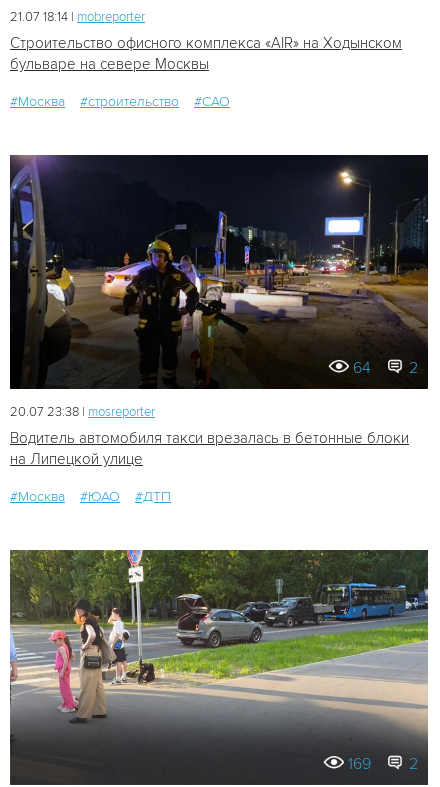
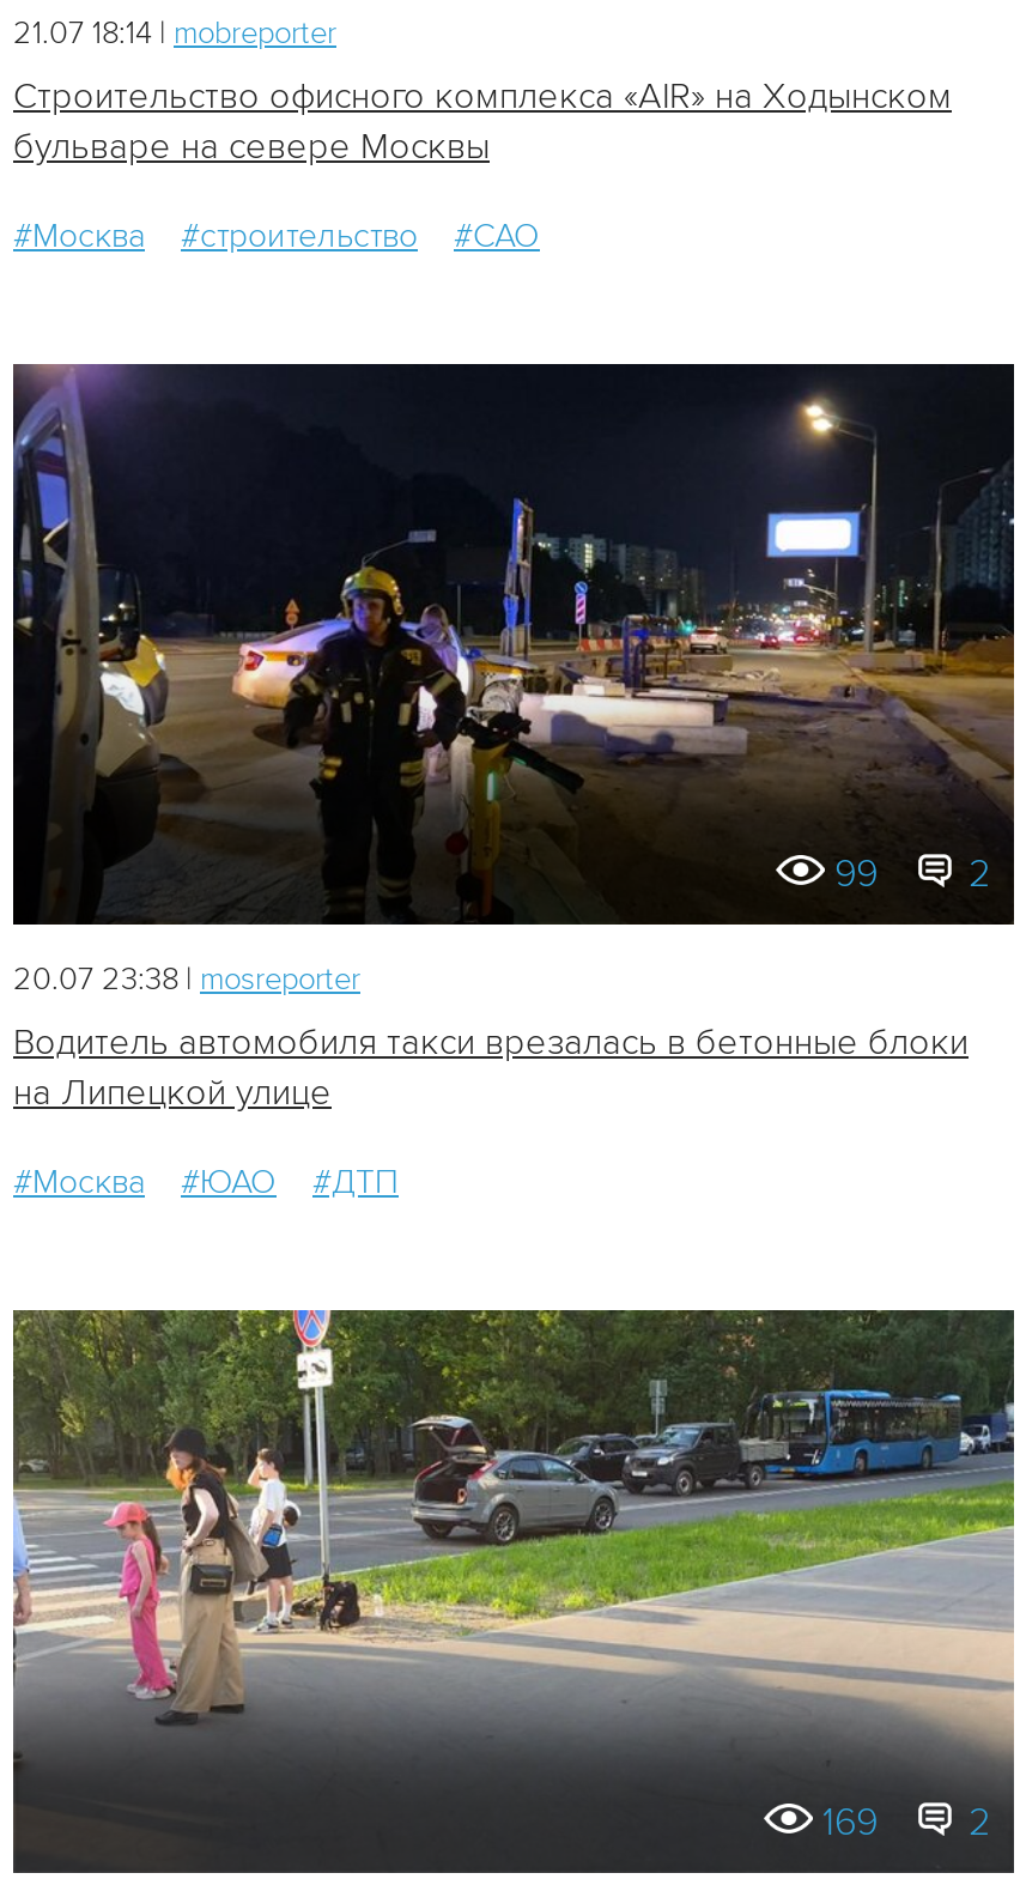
[353,358,418,378] 64 2 -> [834,851,990,899] 99 2

